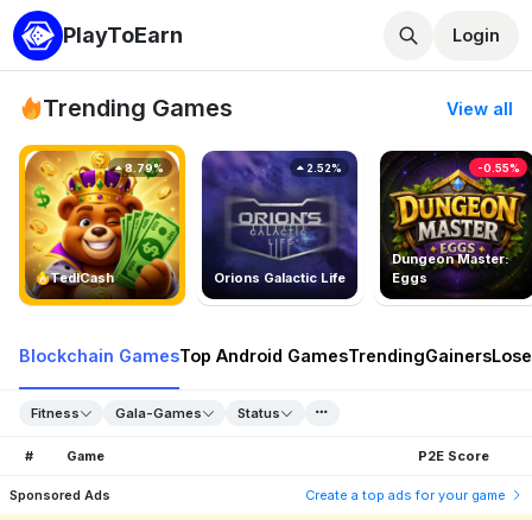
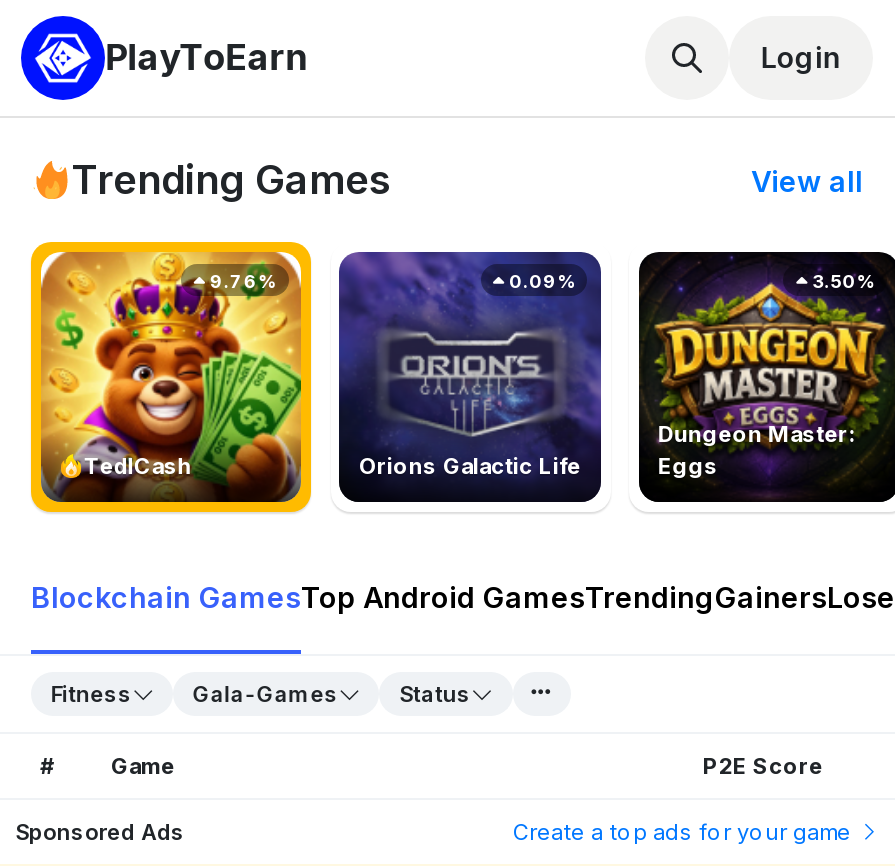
[123,161,164,174] 8.79% -> [206,270,276,292] 9.76%
[304,161,342,174] 2.52% -> [505,270,575,292] 0.09%
[477,161,520,174] -0.55% -> [808,270,874,292] 3.50%

